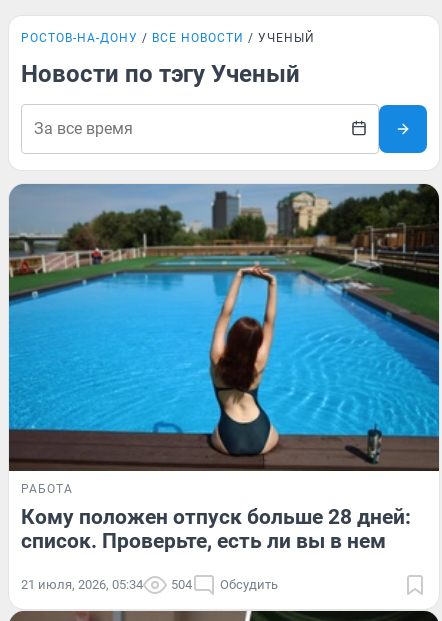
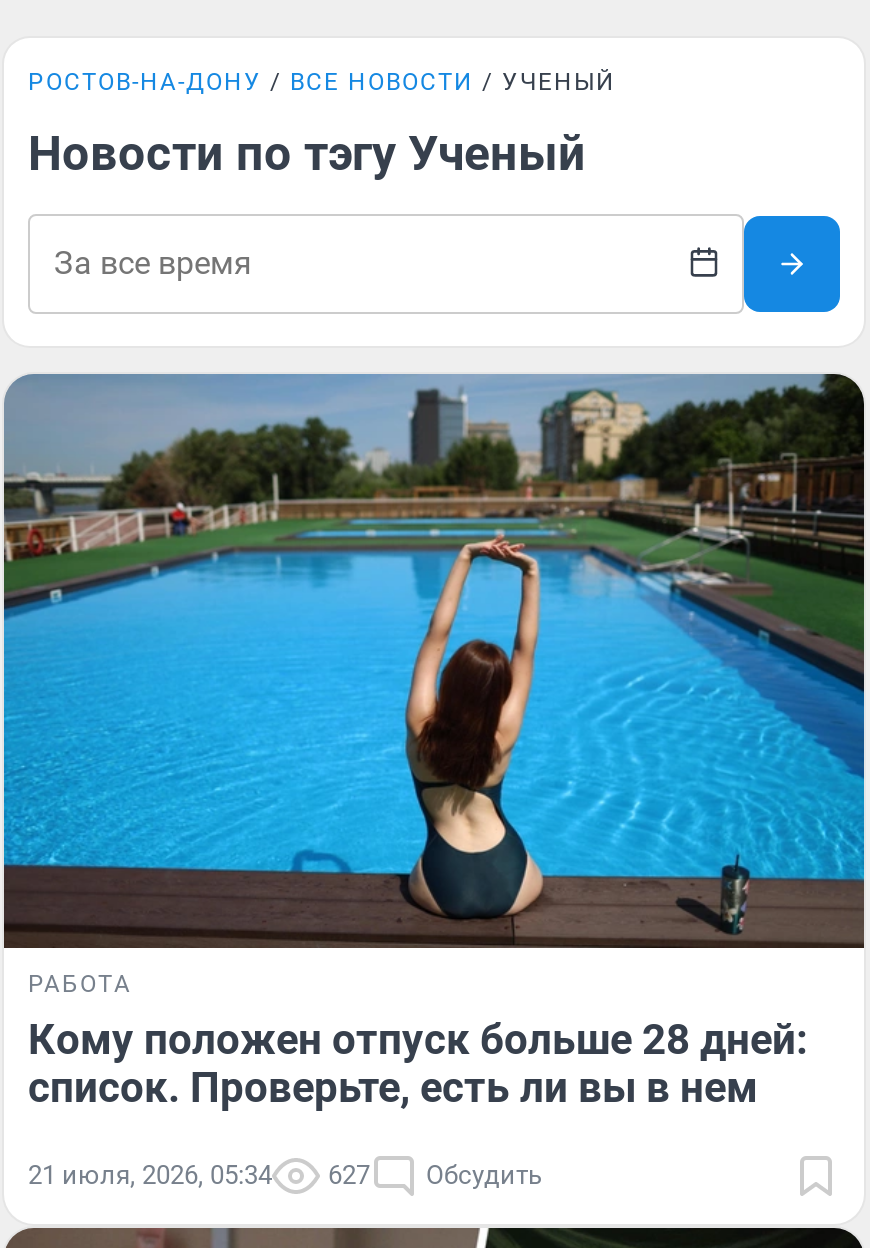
[21,577,278,592] 21 июля, 2026, 05:34 504 Обсудить -> [28,1159,542,1189] 21 июля, 2026, 05:34 627 Обсудить

